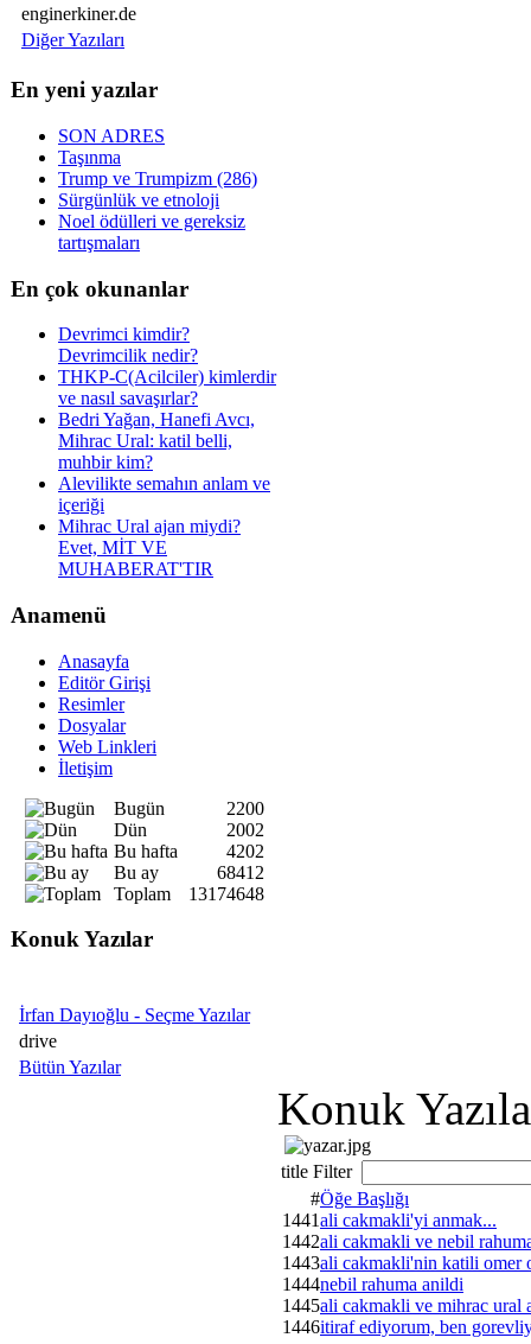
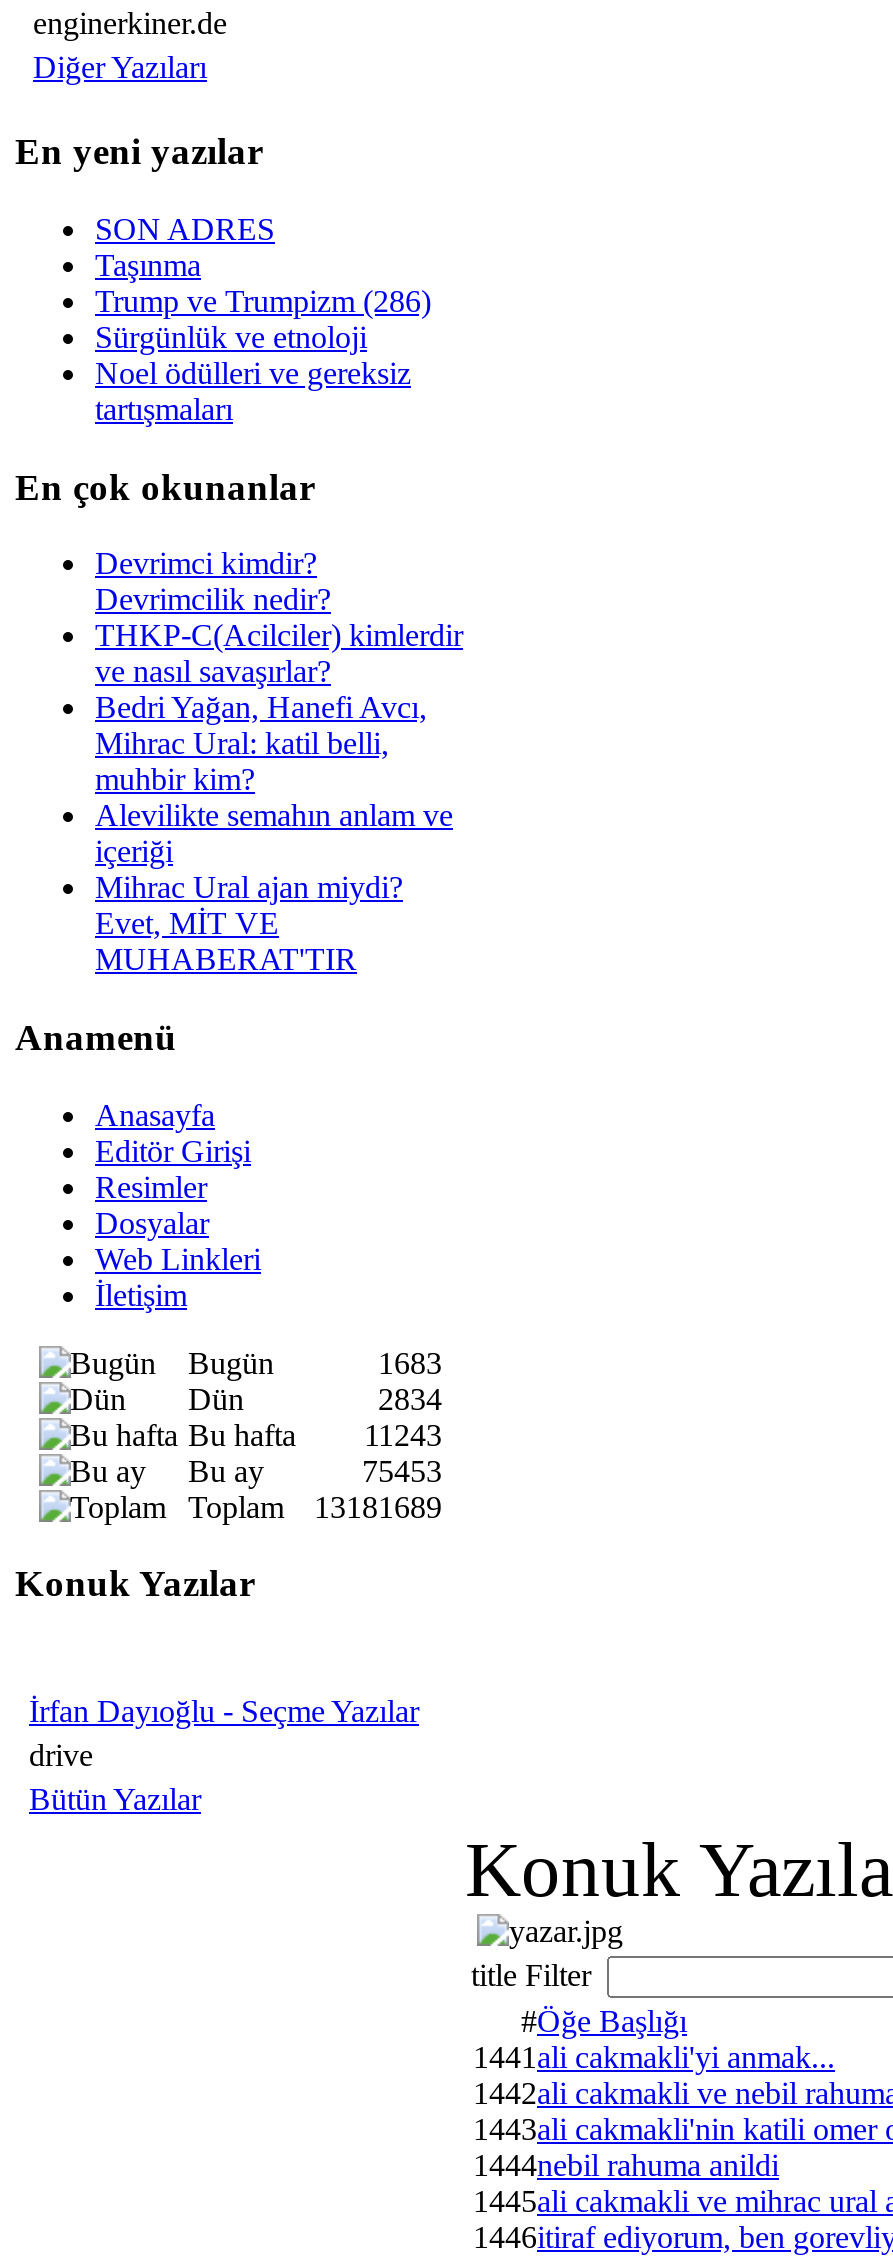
[226,798,264,818] 2200 -> [378,1346,442,1380] 1683
[226,819,264,840] 2002 -> [378,1382,442,1416] 2834
[226,841,264,861] 4202 -> [364,1418,442,1452] 11243
[216,862,264,882] 68412 -> [362,1454,442,1488] 75453
[113,884,264,904] Toplam 13174648 -> [188,1490,442,1524] Toplam 13181689

